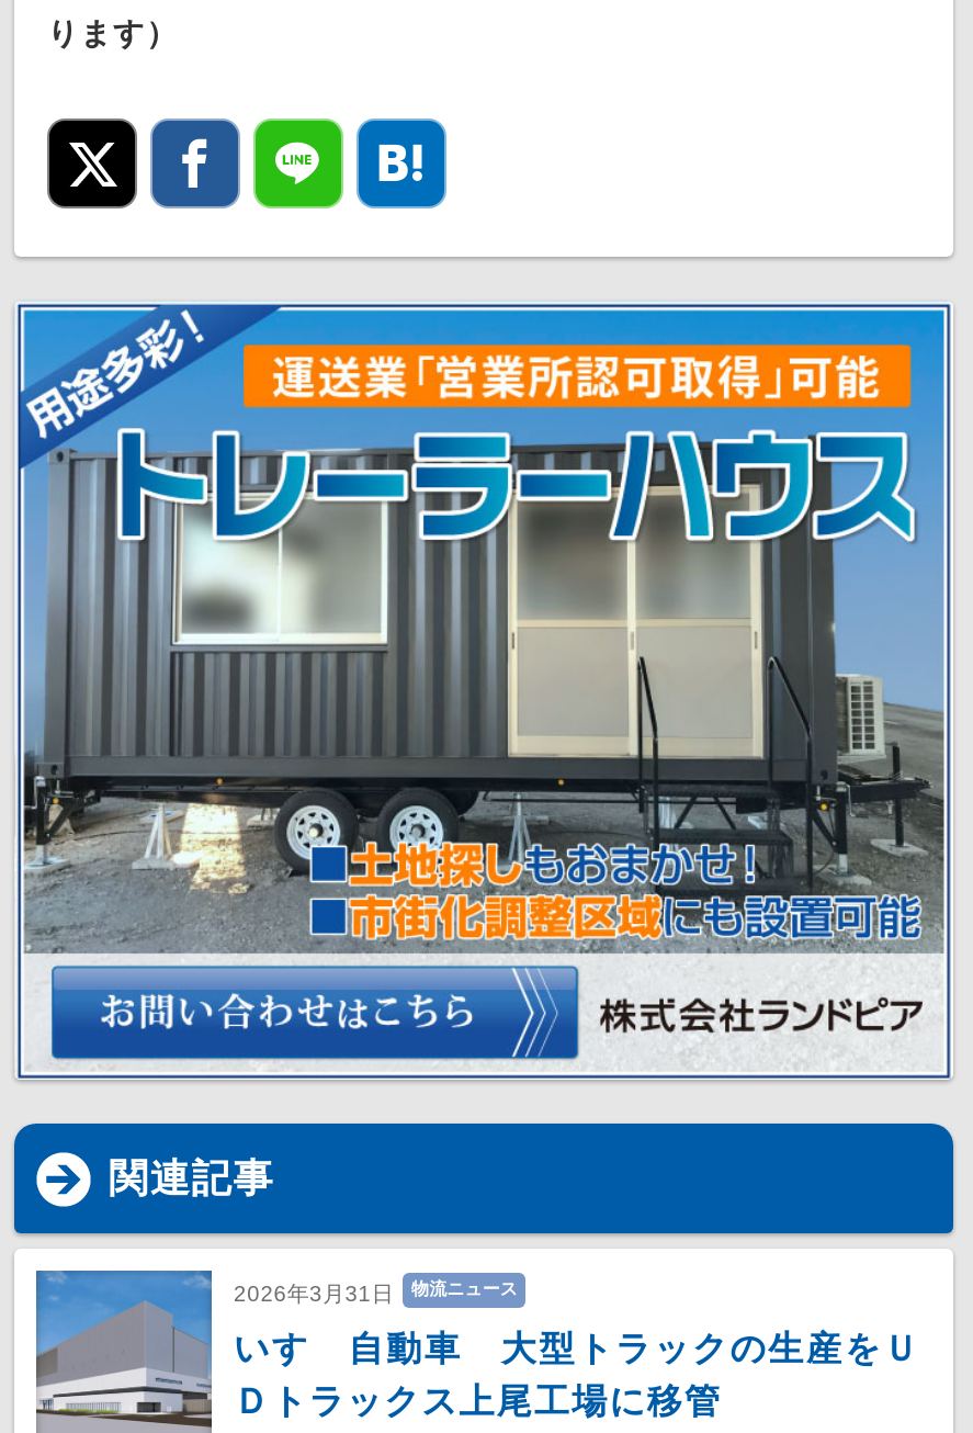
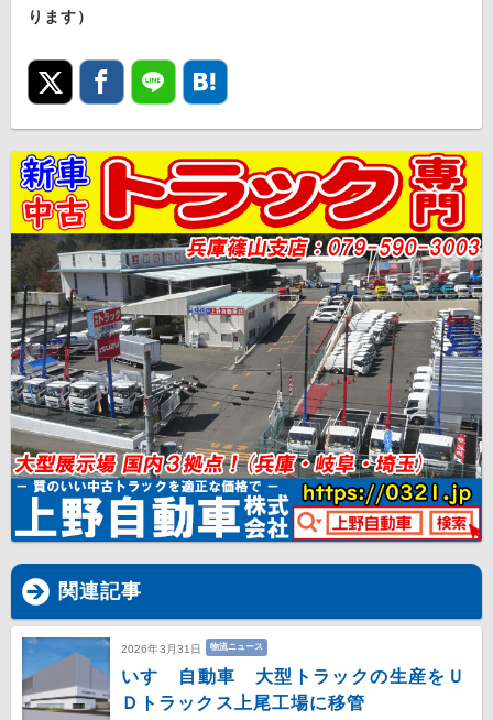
[14,301,953,1077] [image] -> [10,150,483,542] [image]

